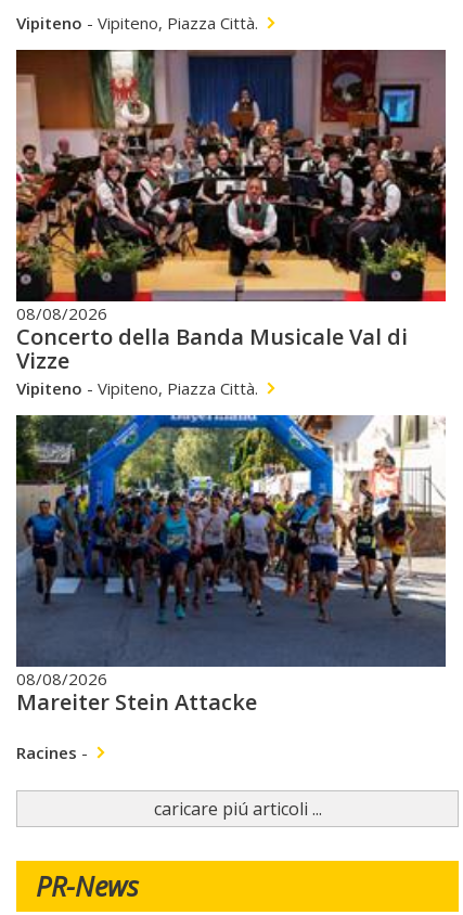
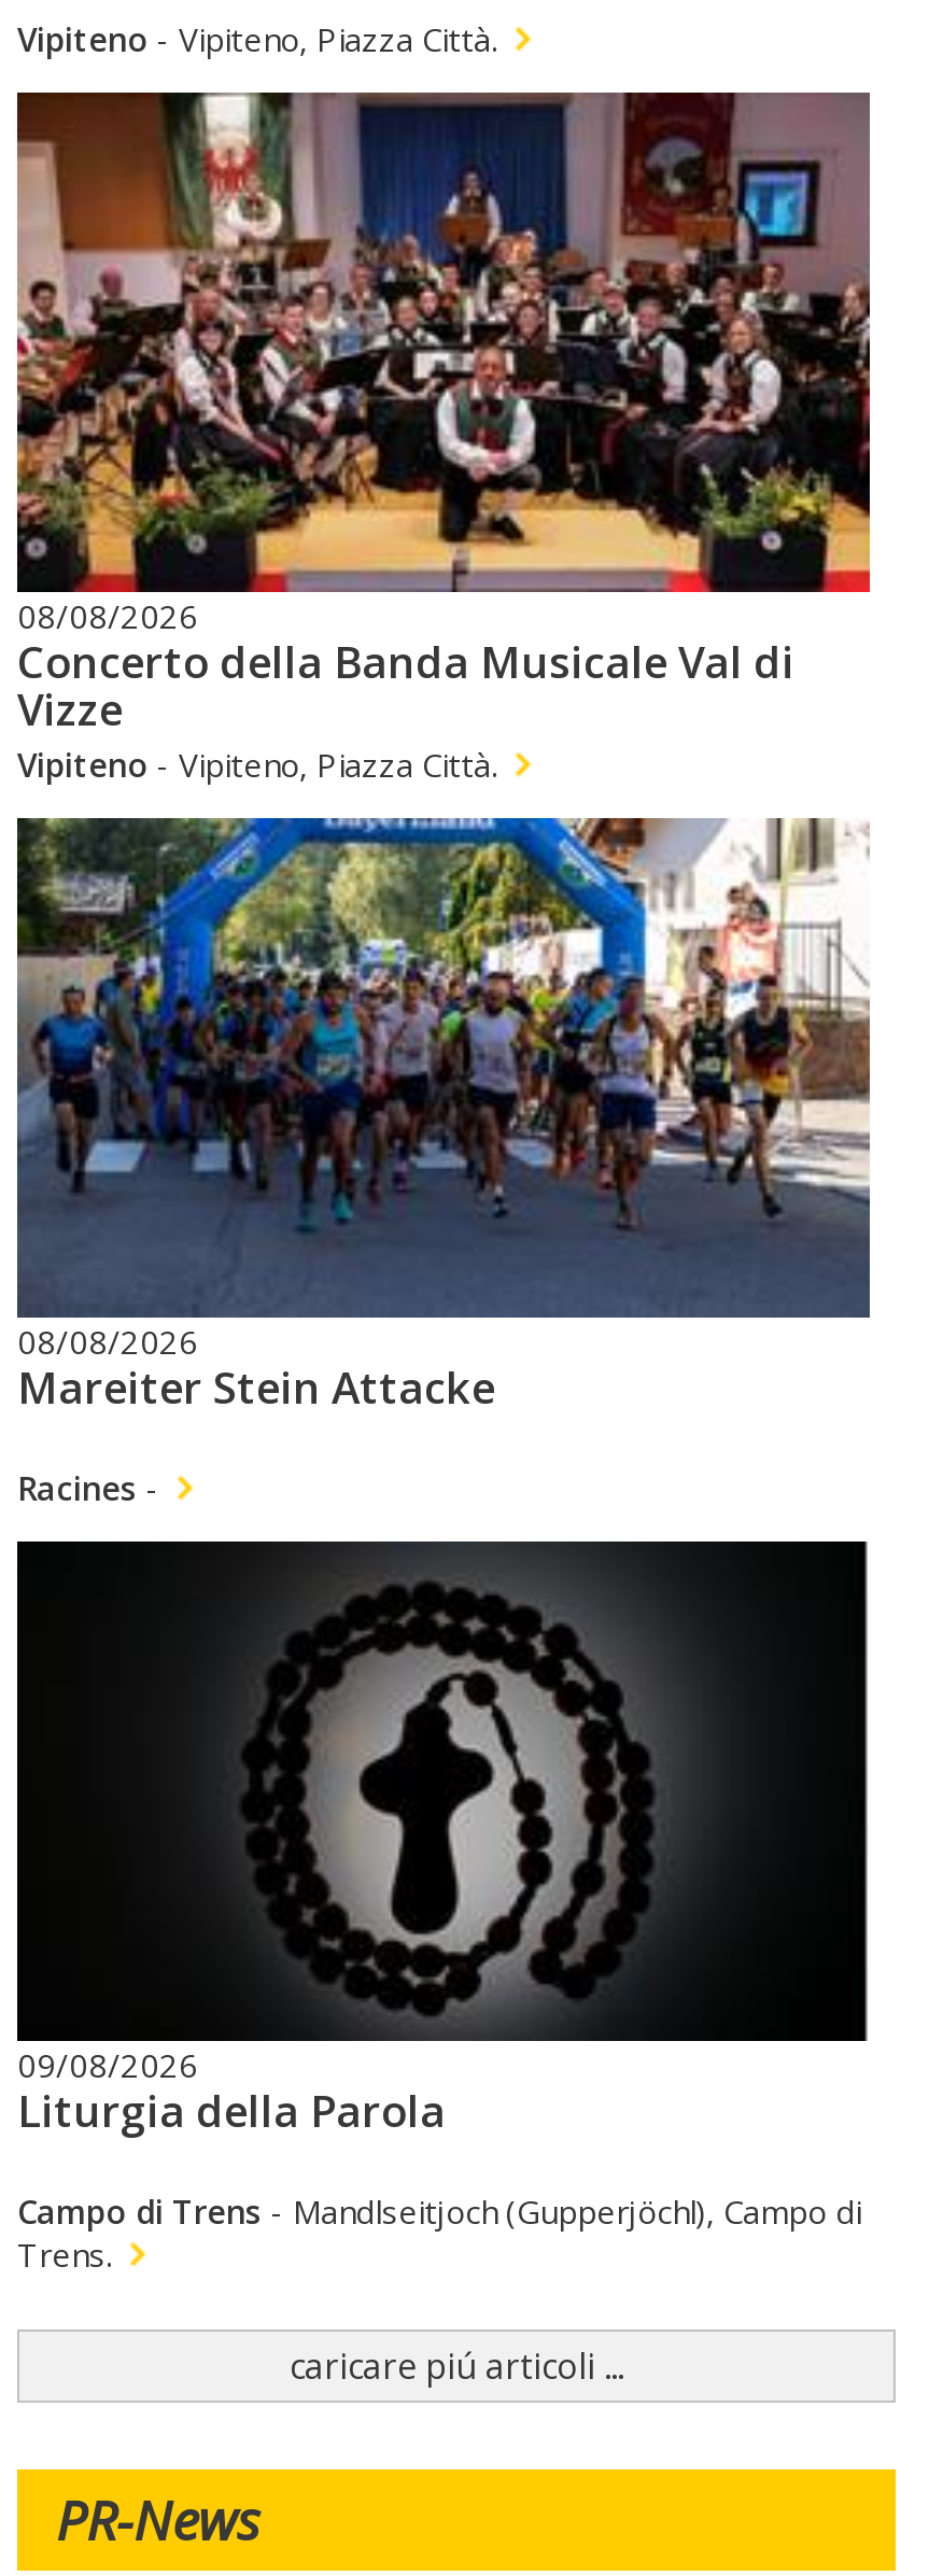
none -> [15,1539,870,2276] [image] | 09/08/2026 | Liturgia della Parola | Campo di Trens - Mandlseitjoch (Gupperjöchl), Campo di | Trens.

